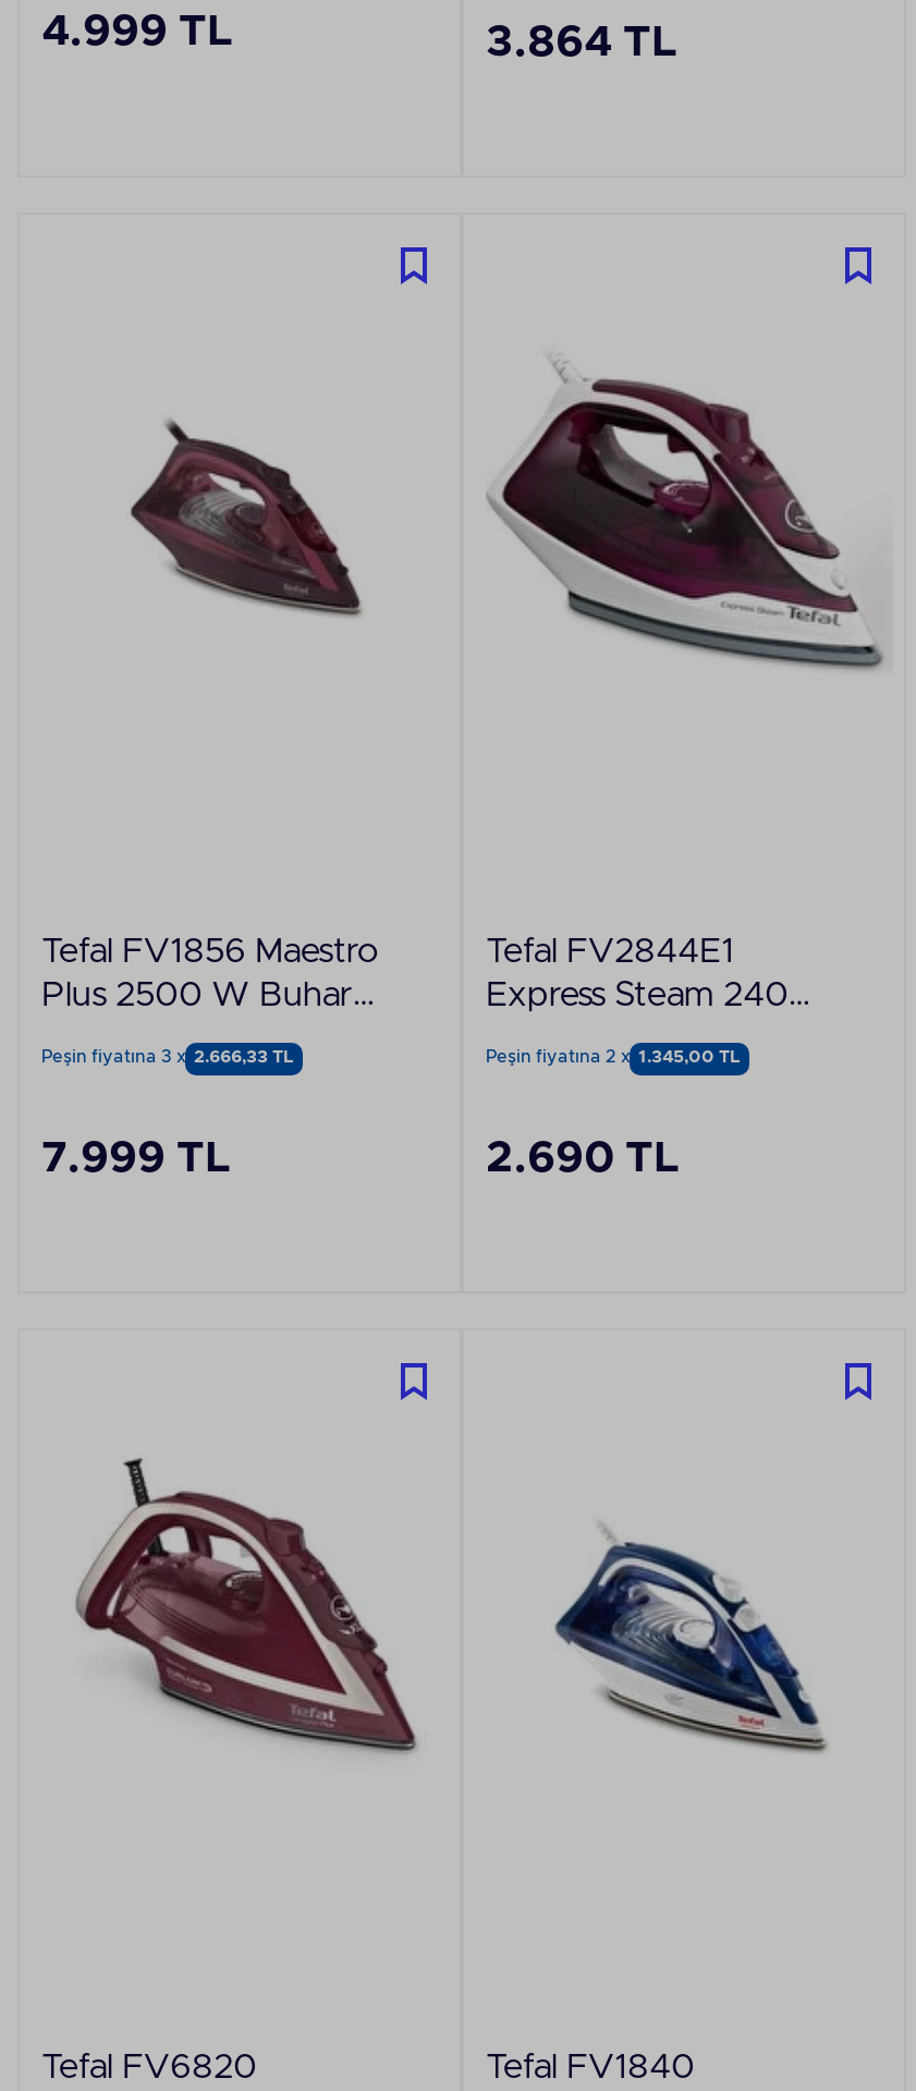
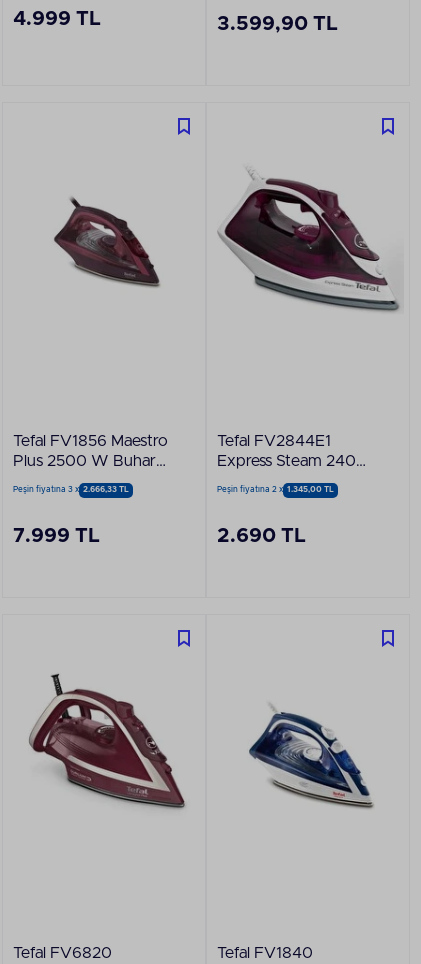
[486,20,677,64] 3.864 TL -> [217,14,338,34] 3.599,90 TL

